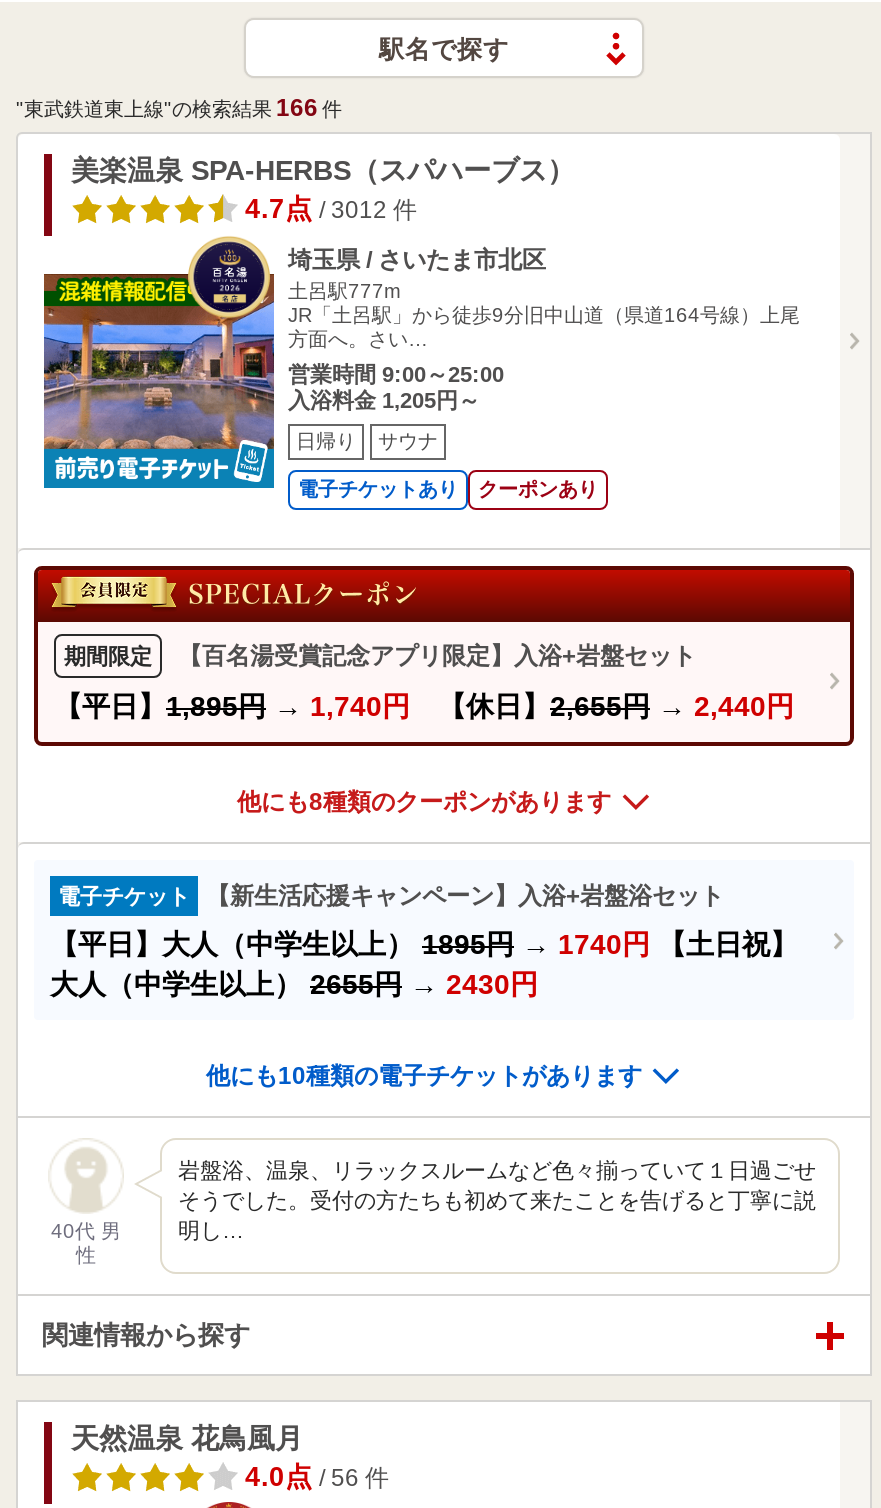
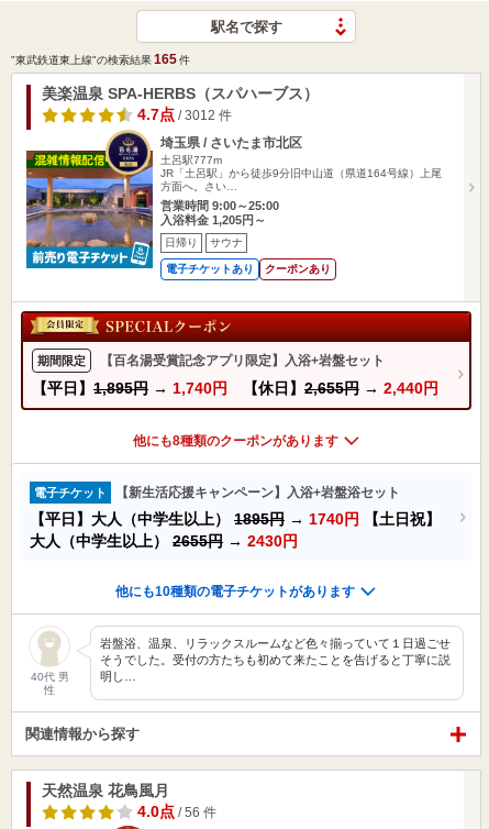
[16,94,342,120] "東武鉄道東上線"の検索結果 166 件 -> [11,52,190,66] "東武鉄道東上線"の検索結果 165 件

